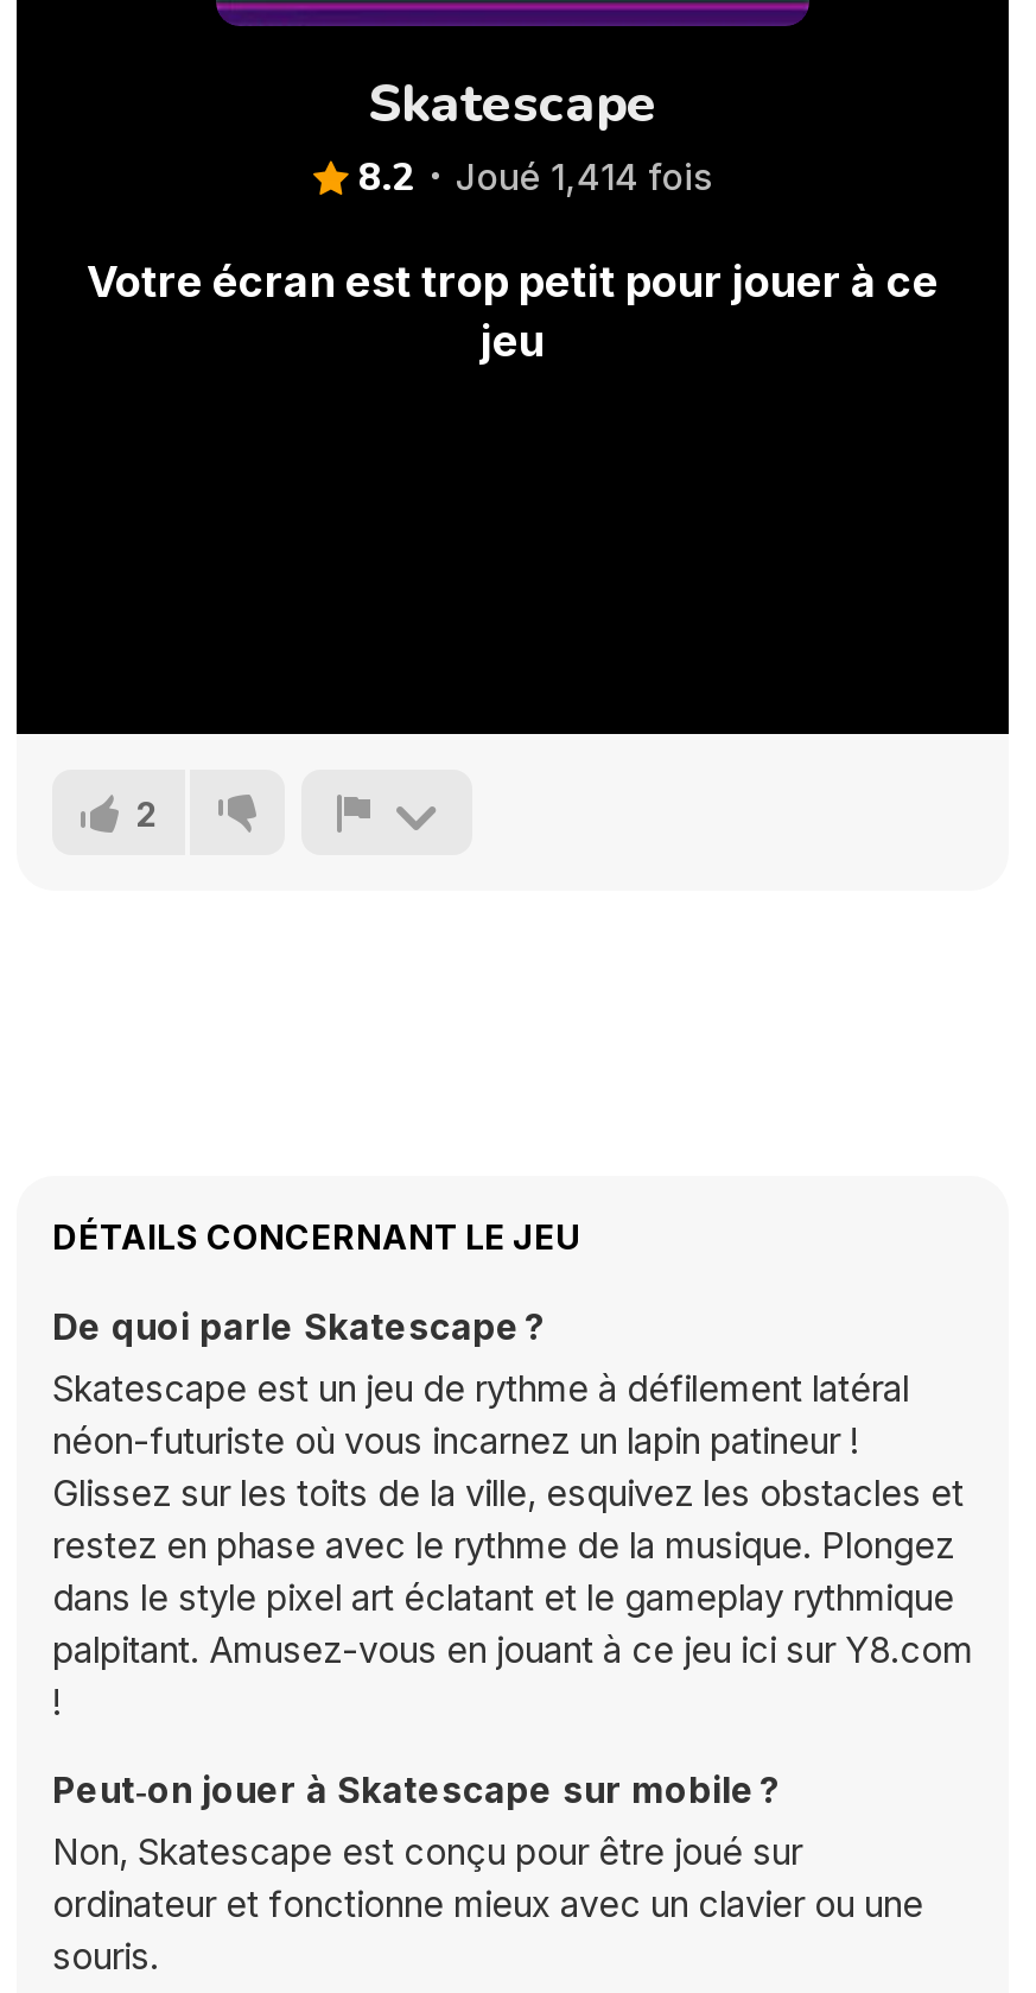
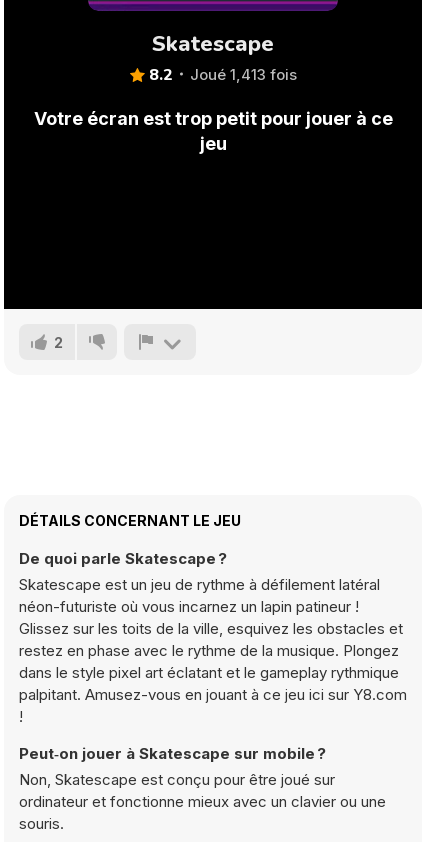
[358,151,712,203] 8.2 Joué 1,414 fois -> [148,63,296,85] 8.2 Joué 1,413 fois

